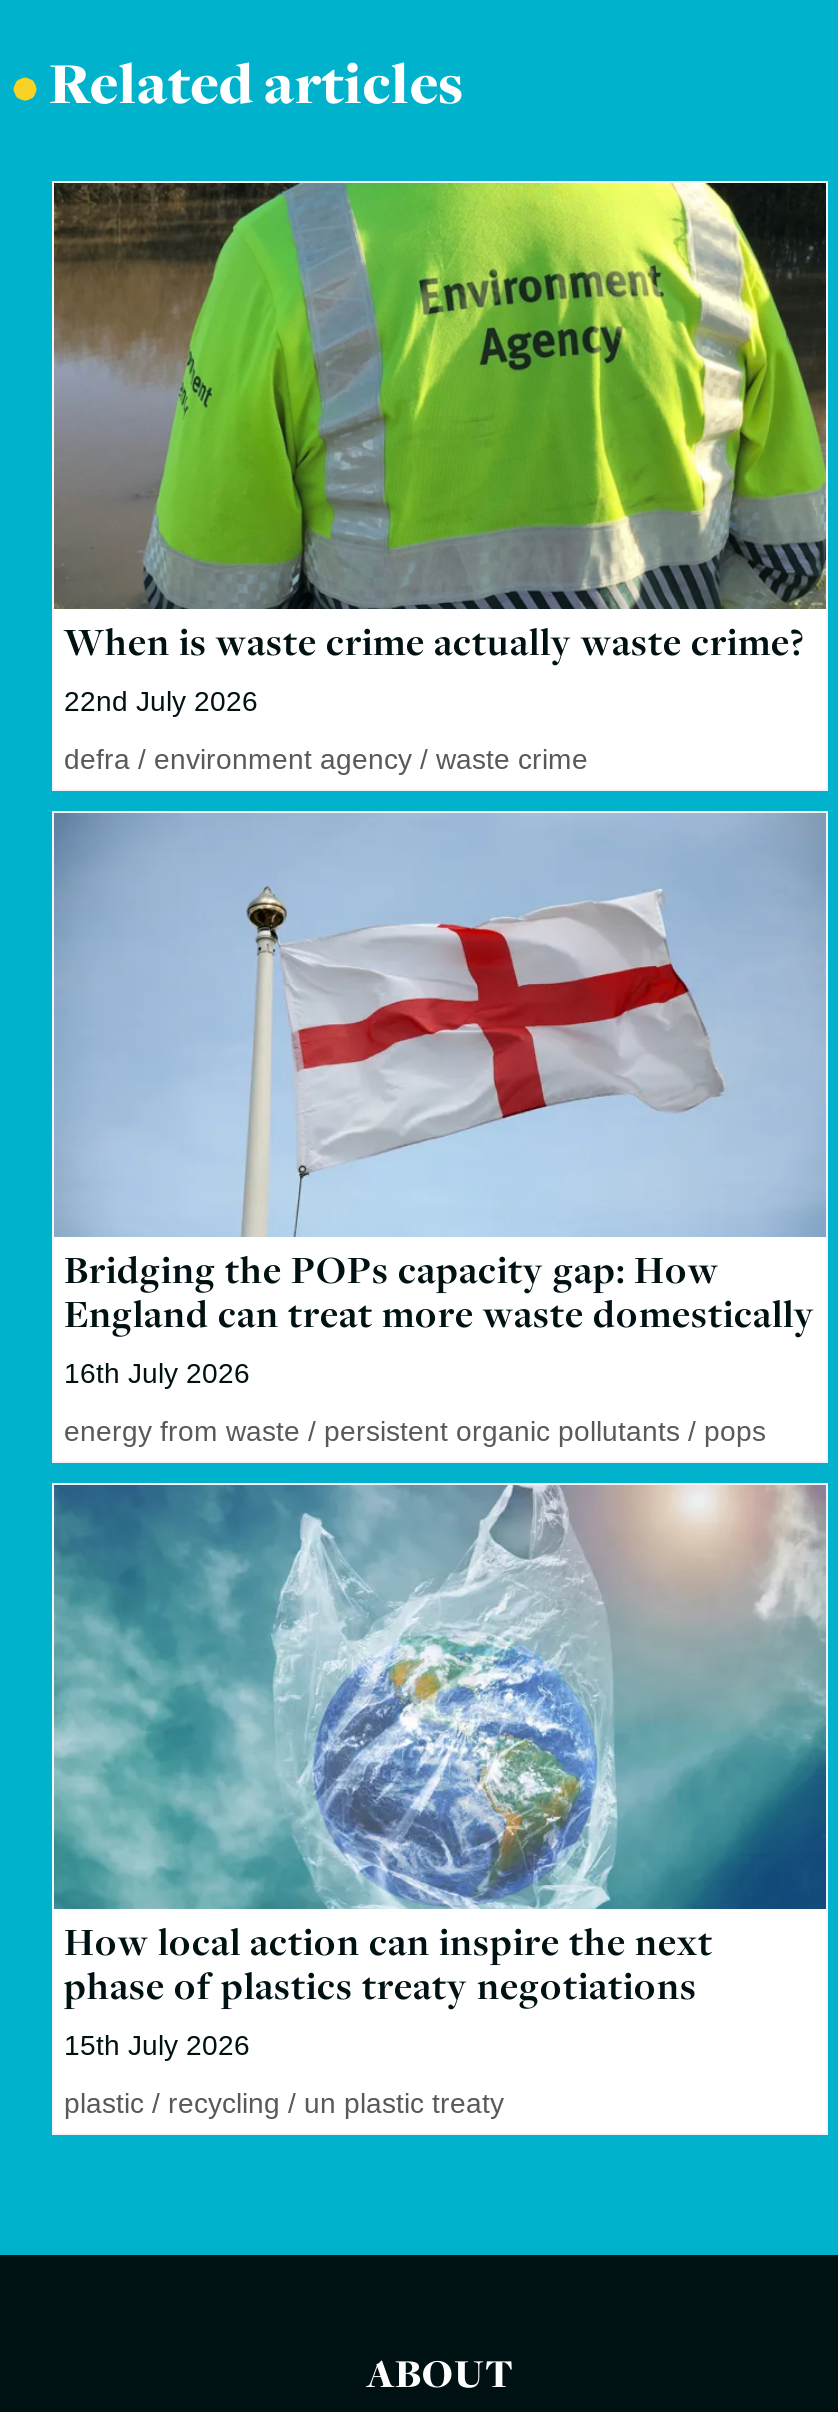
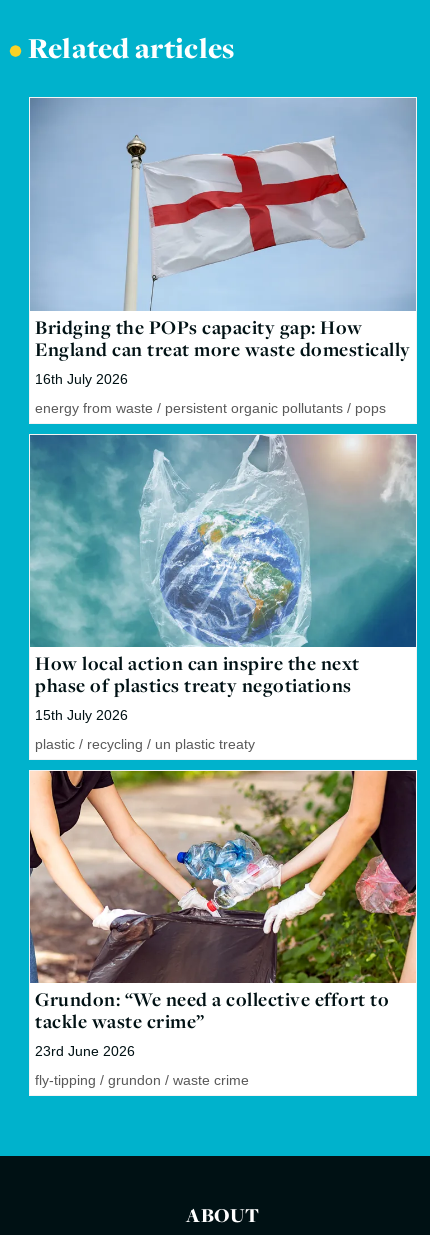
[52,181,828,775] [image] | When is waste crime actually waste crime? | 22nd July 2026 | defra / environment agency / waste crime -> none
moved [64,881,815,2120] -> [35,133,410,752]: [image] | Bridging the POPs capacity gap: How | England can treat more waste domestically | ... | 15th July 2026 | plastic / recycling / un plastic treaty
none -> [29,770,417,1088] [image] | Grundon: “We need a collective effort to | tackle waste crime” | 23rd June 2026 | fly-tipping / grundon / waste crime

